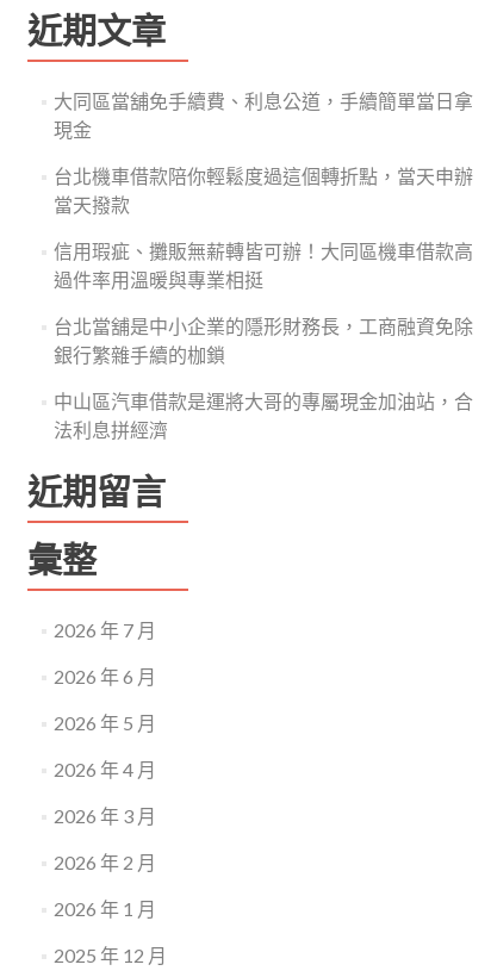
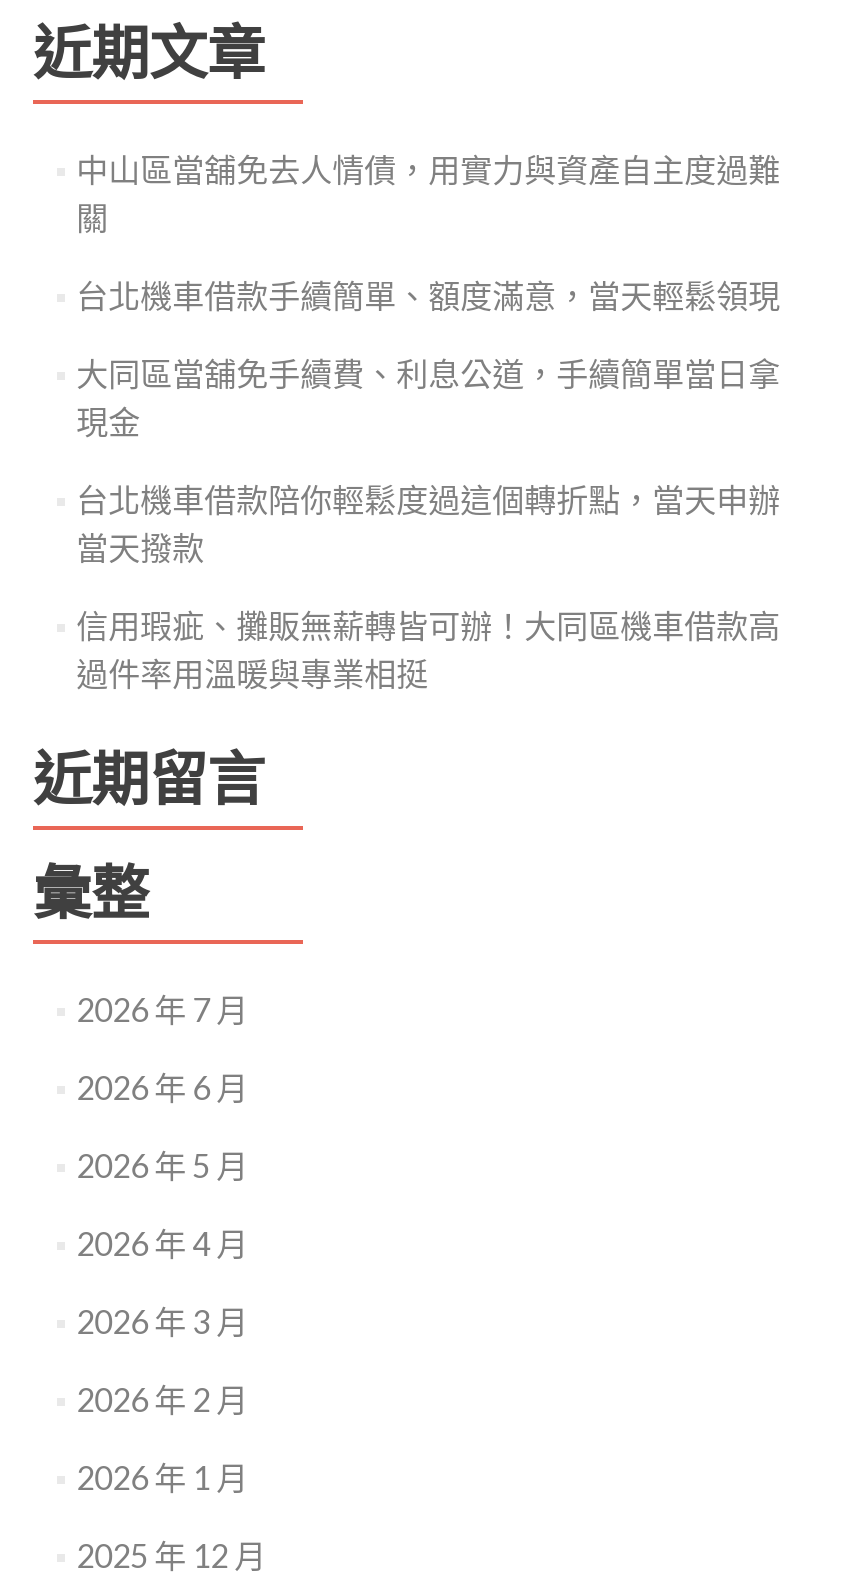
none -> [76,150,780,314] 中山區當舖免去人情債，用實力與資產自主度過難 | 關 | 台北機車借款手續簡單、額度滿意，當天輕鬆領現
moved [53,89,473,291] -> [76,354,780,692]: 大同區當舖免手續費、利息公道，手續簡單當日拿 | 現金 | 台北機車借款陪你輕鬆度過這個轉折點，當天申辦 | 當天撥款 | 信用瑕疵、攤販無薪轉皆可辦！大同區機車借款高 | 過件率用溫暖與專業相挺
[53,315,473,441] 台北當舖是中小企業的隱形財務長，工商融資免除 | 銀行繁雜手續的枷鎖 | 中山區汽車借款是運將大哥的專屬現金加油站，合 | 法利息拼經濟 -> none

